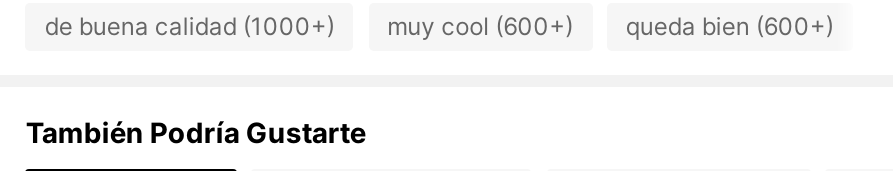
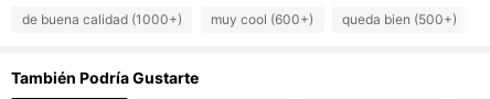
[626,10,834,40] queda bien (600+) -> [343,11,457,27] queda bien (500+)

